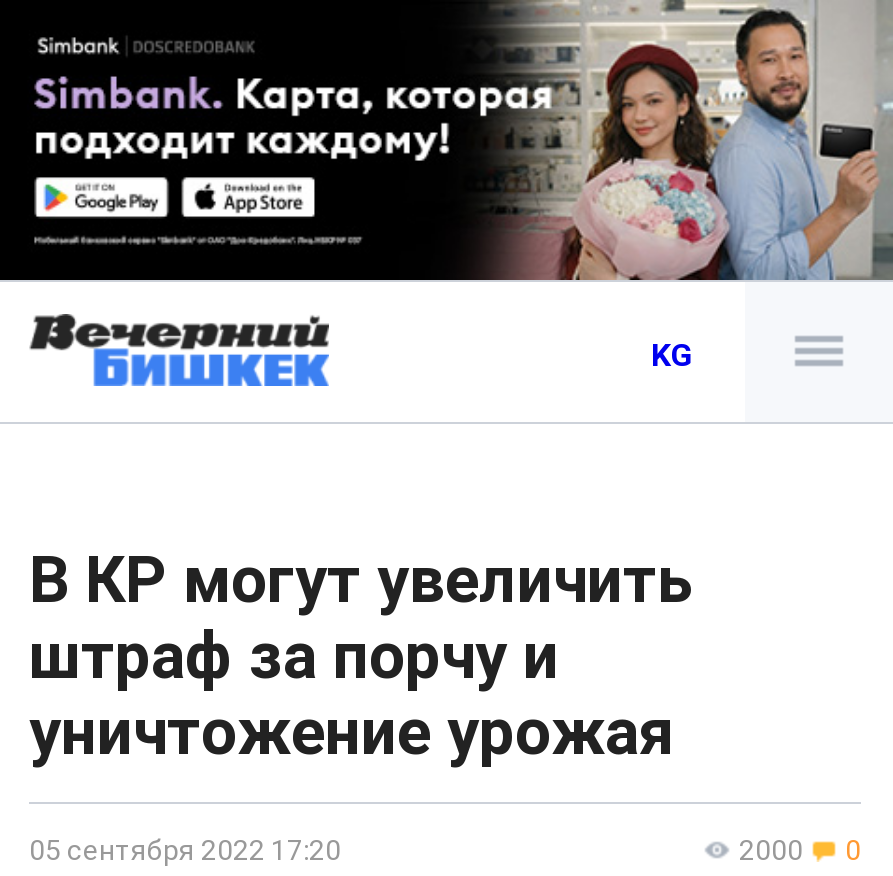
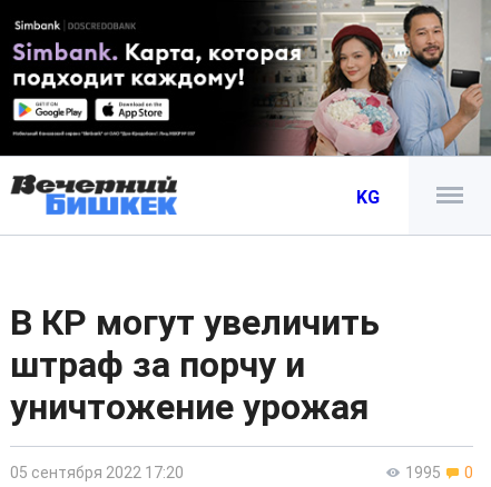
[733,834,861,866] 2000 0 -> [402,464,473,481] 1995 0

